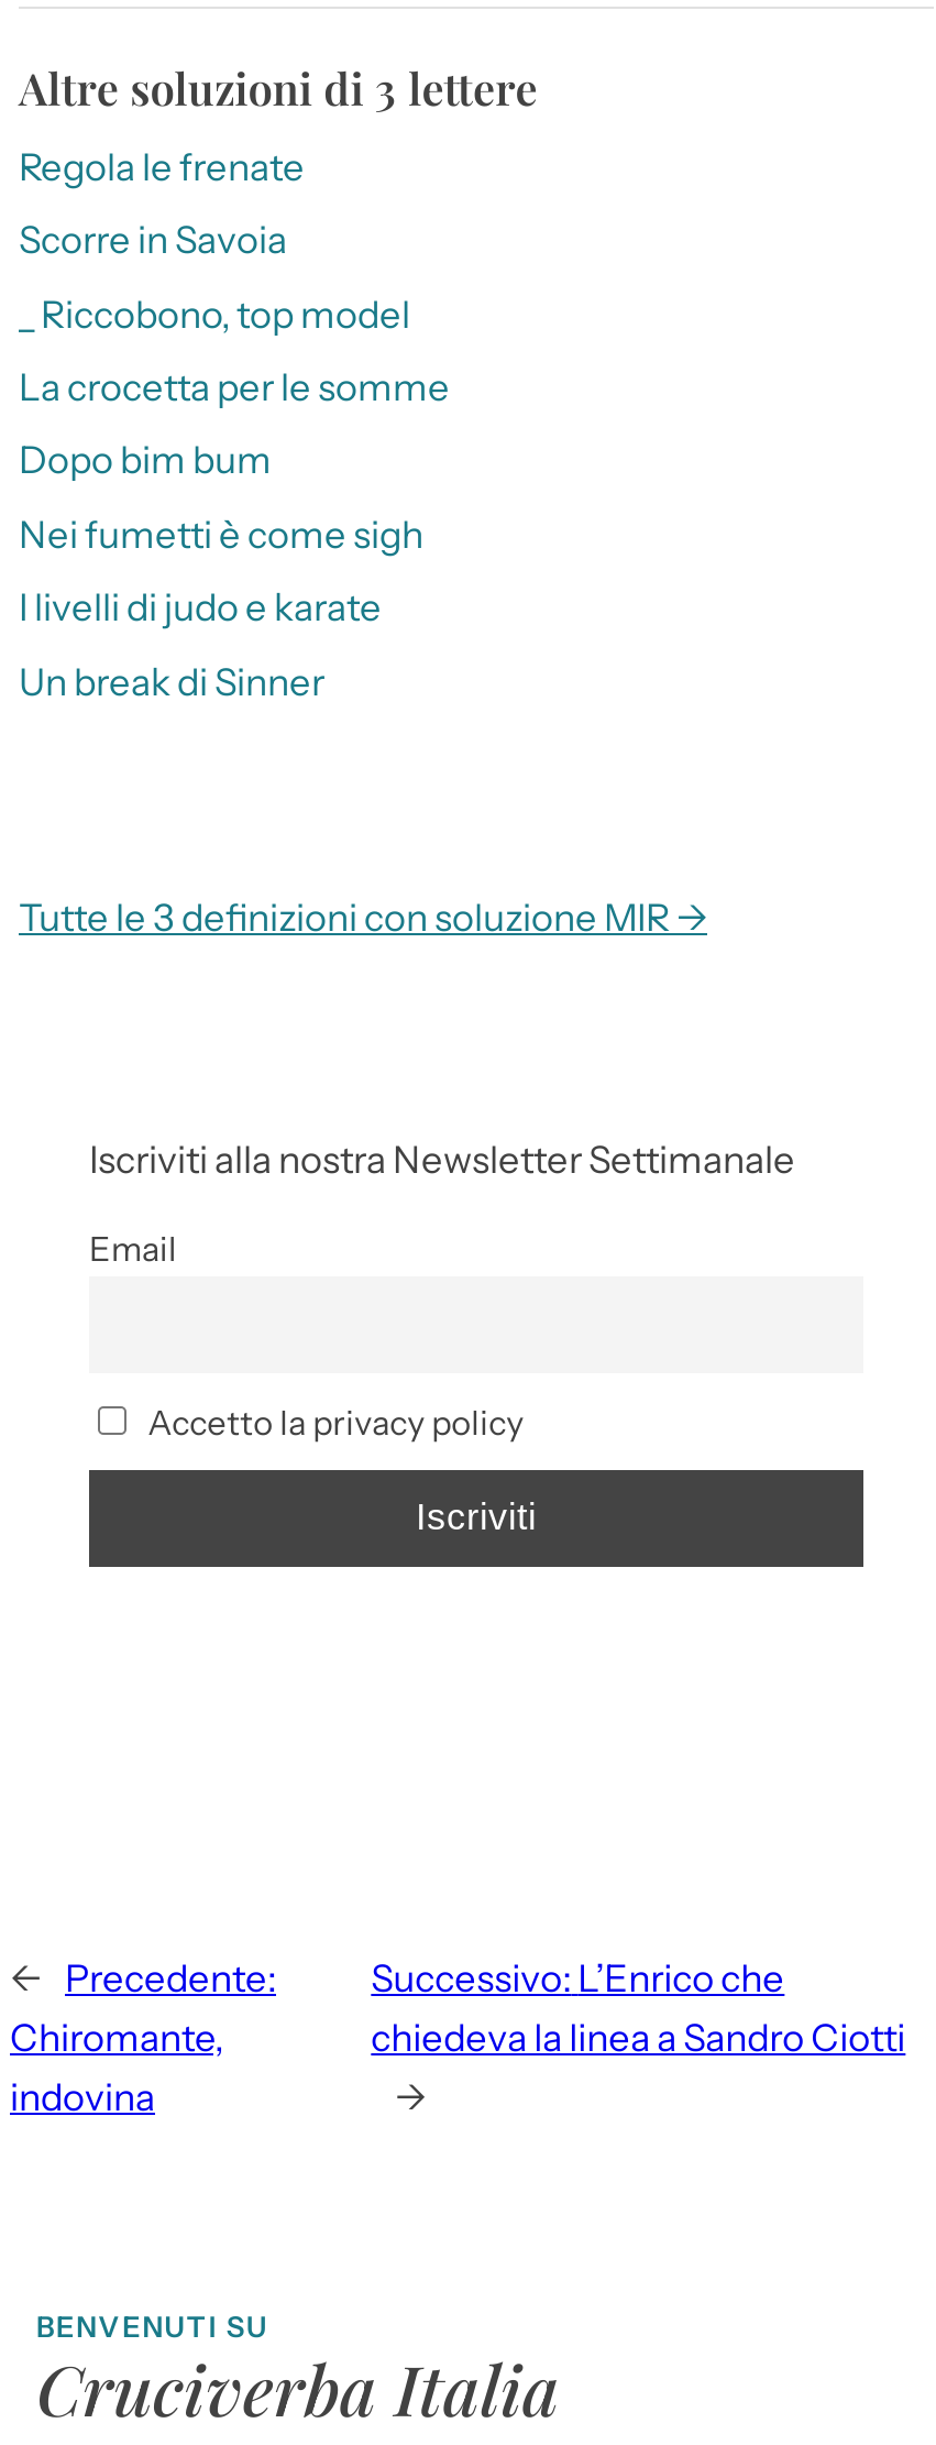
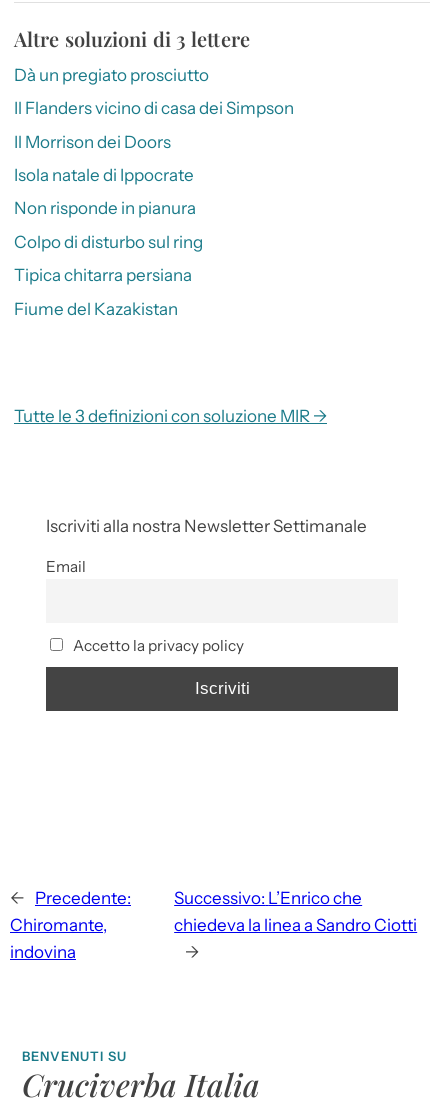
[19,145,305,189] Regola le frenate -> [14,65,209,85] Dà un pregiato prosciutto
[19,218,287,262] Scorre in Savoia -> [14,98,294,118] Il Flanders vicino di casa dei Simpson
[19,292,410,336] _ Riccobono, top model -> [14,131,171,151] Il Morrison dei Doors
[19,365,450,409] La crocetta per le somme -> [14,165,194,185] Isola natale di Ippocrate
[19,439,272,483] Dopo bim bum -> [14,198,196,218] Non risponde in pianura
[19,512,423,556] Nei fumetti è come sigh -> [14,232,203,252] Colpo di disturbo sul ring
[19,586,382,630] I livelli di judo e karate -> [14,265,192,285] Tipica chitarra persiana
[19,659,324,703] Un break di Sinner -> [14,298,178,318] Fiume del Kazakistan

